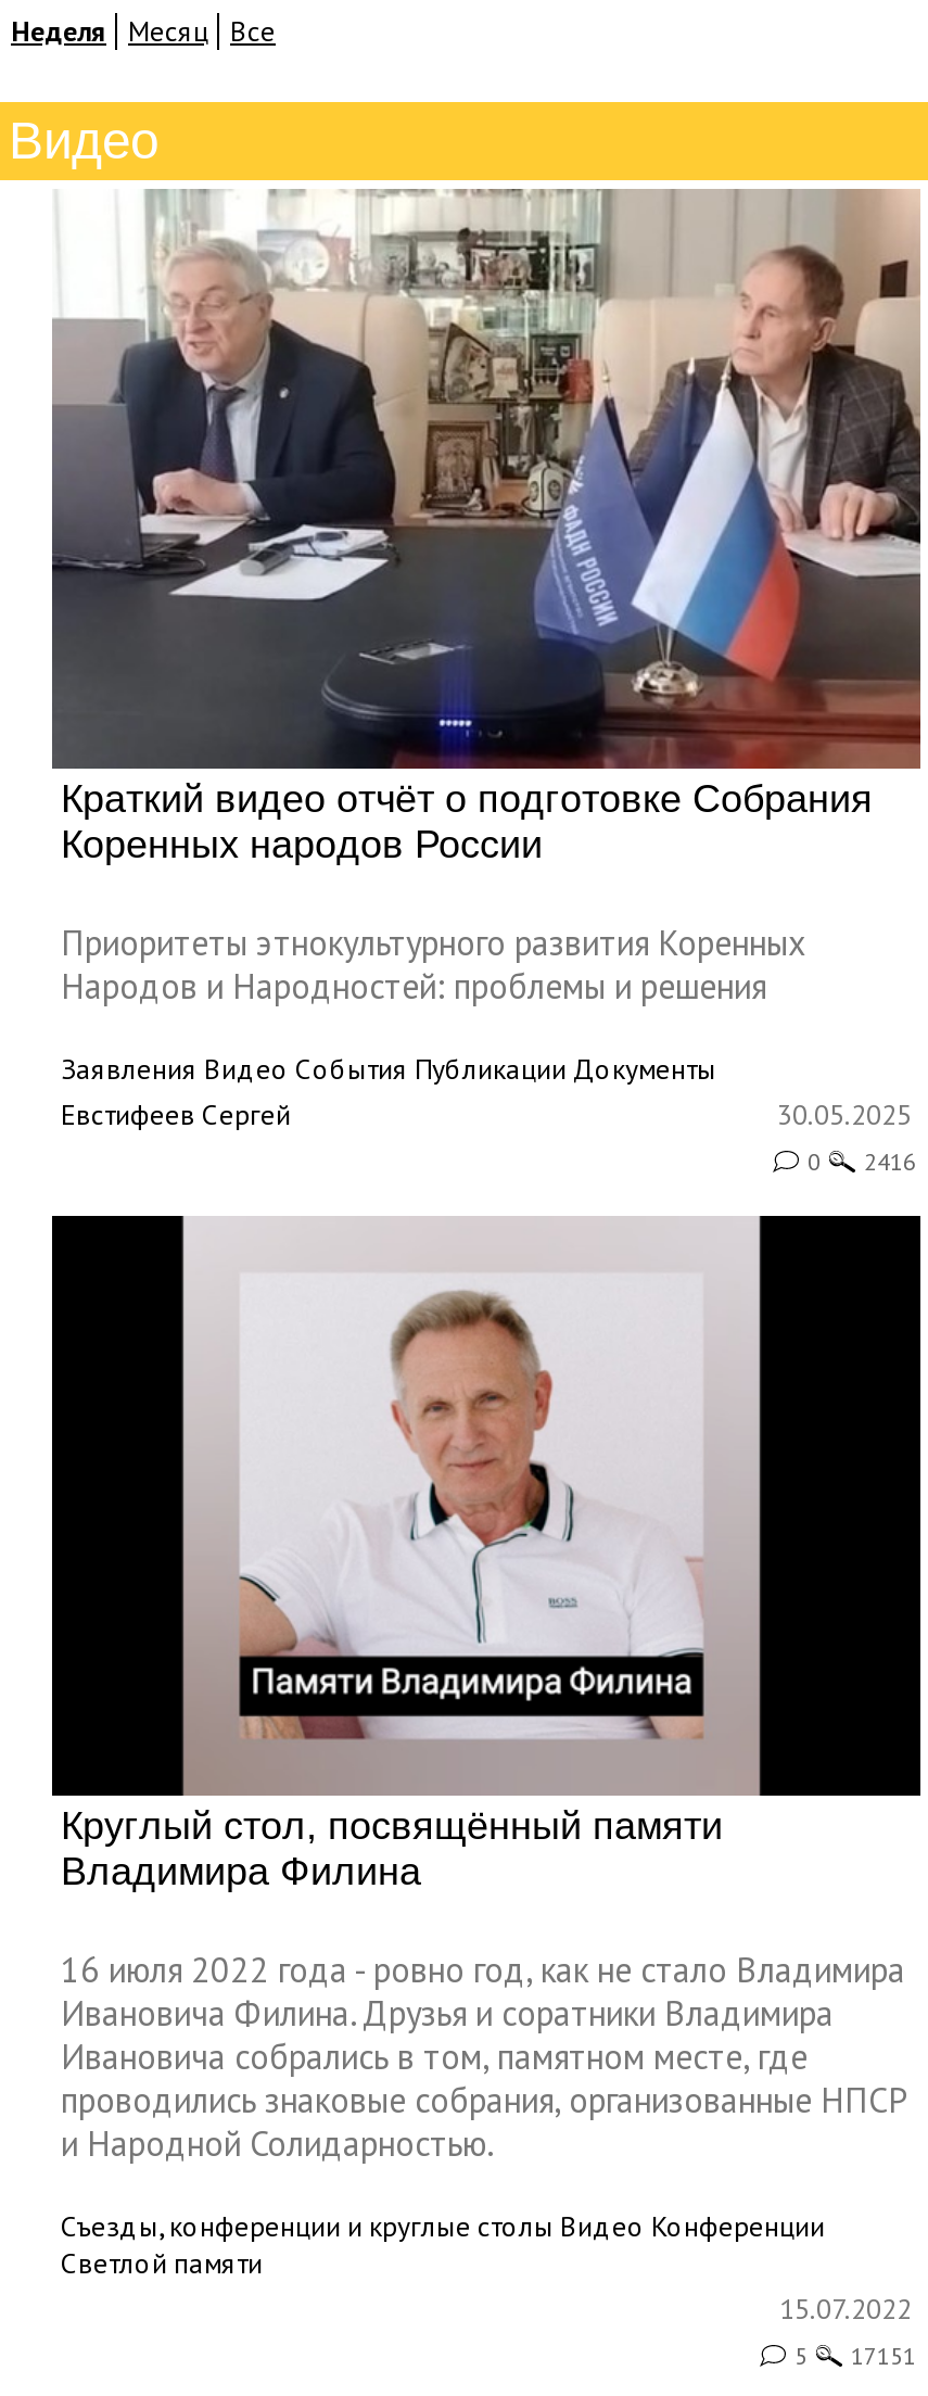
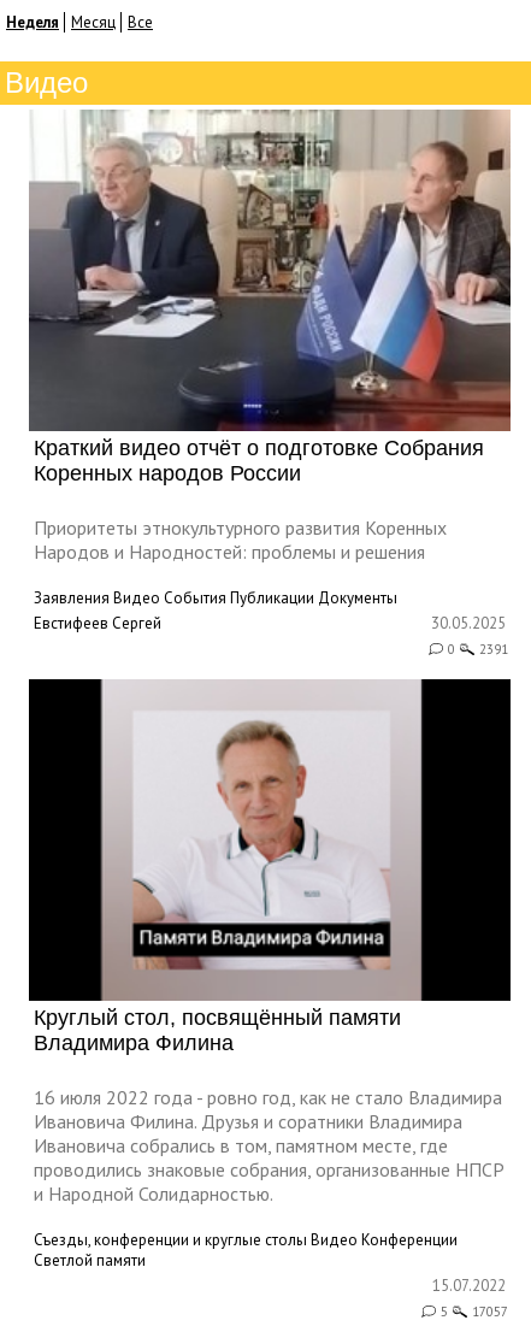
[808,1146,916,1177] 0 2416 -> [448,641,508,658] 0 2391
[794,2340,916,2370] 5 17151 -> [441,1303,508,1320] 5 17057

